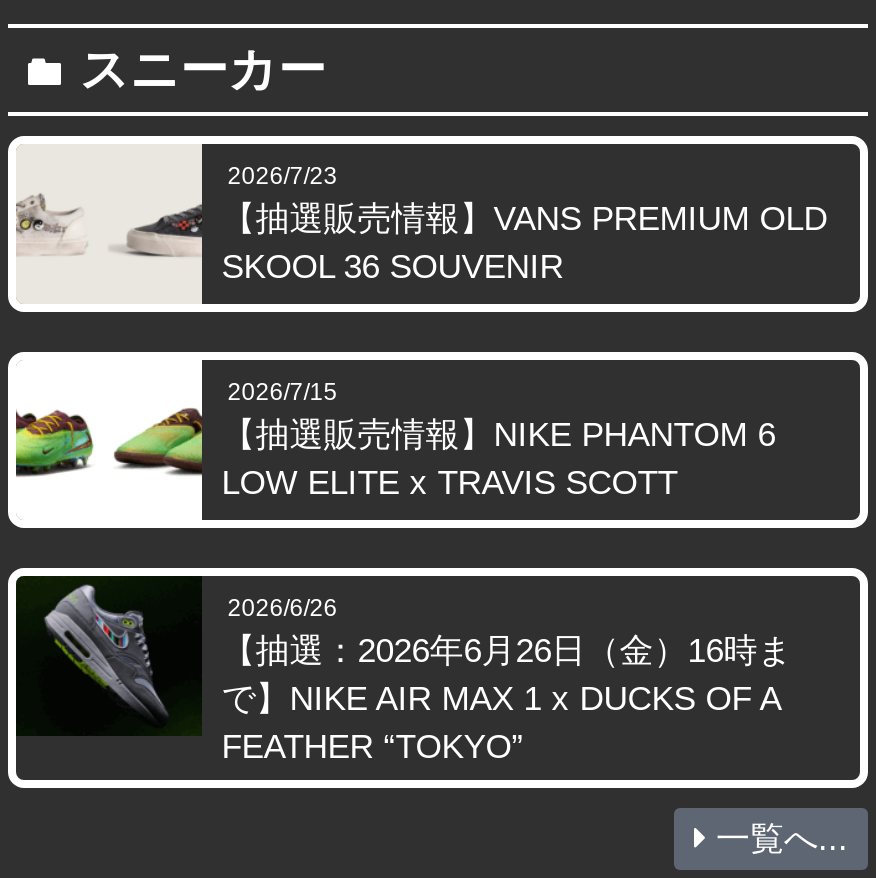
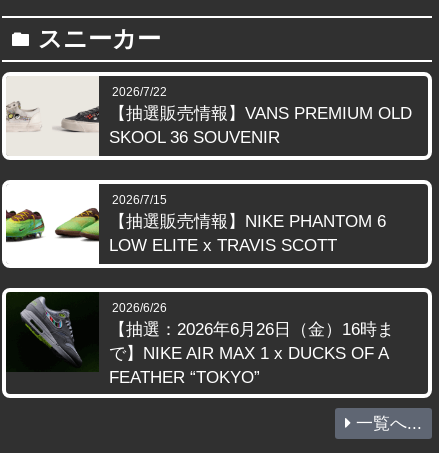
[228,163,338,191] 2026/7/23 -> [112,85,167,99] 2026/7/22

